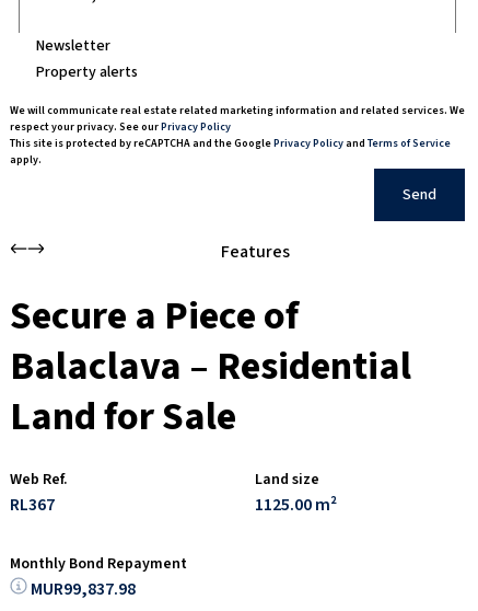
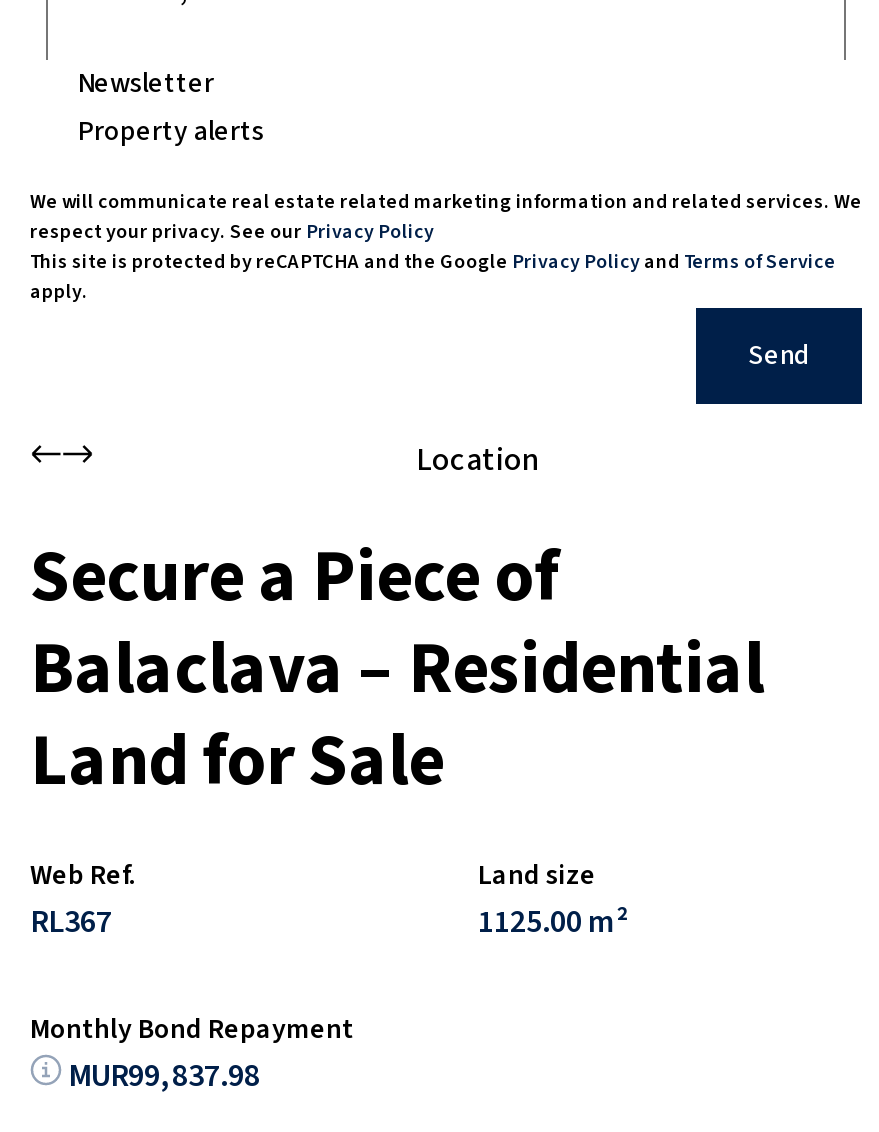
[220,240,289,264] Features -> [416,438,540,482] Location

